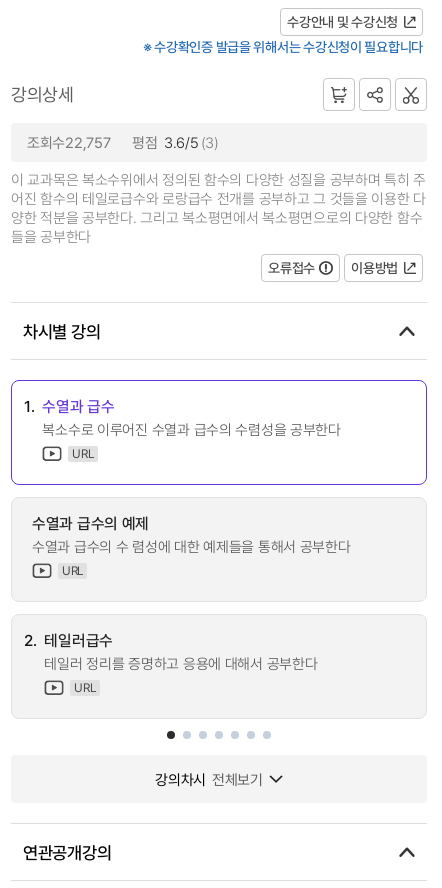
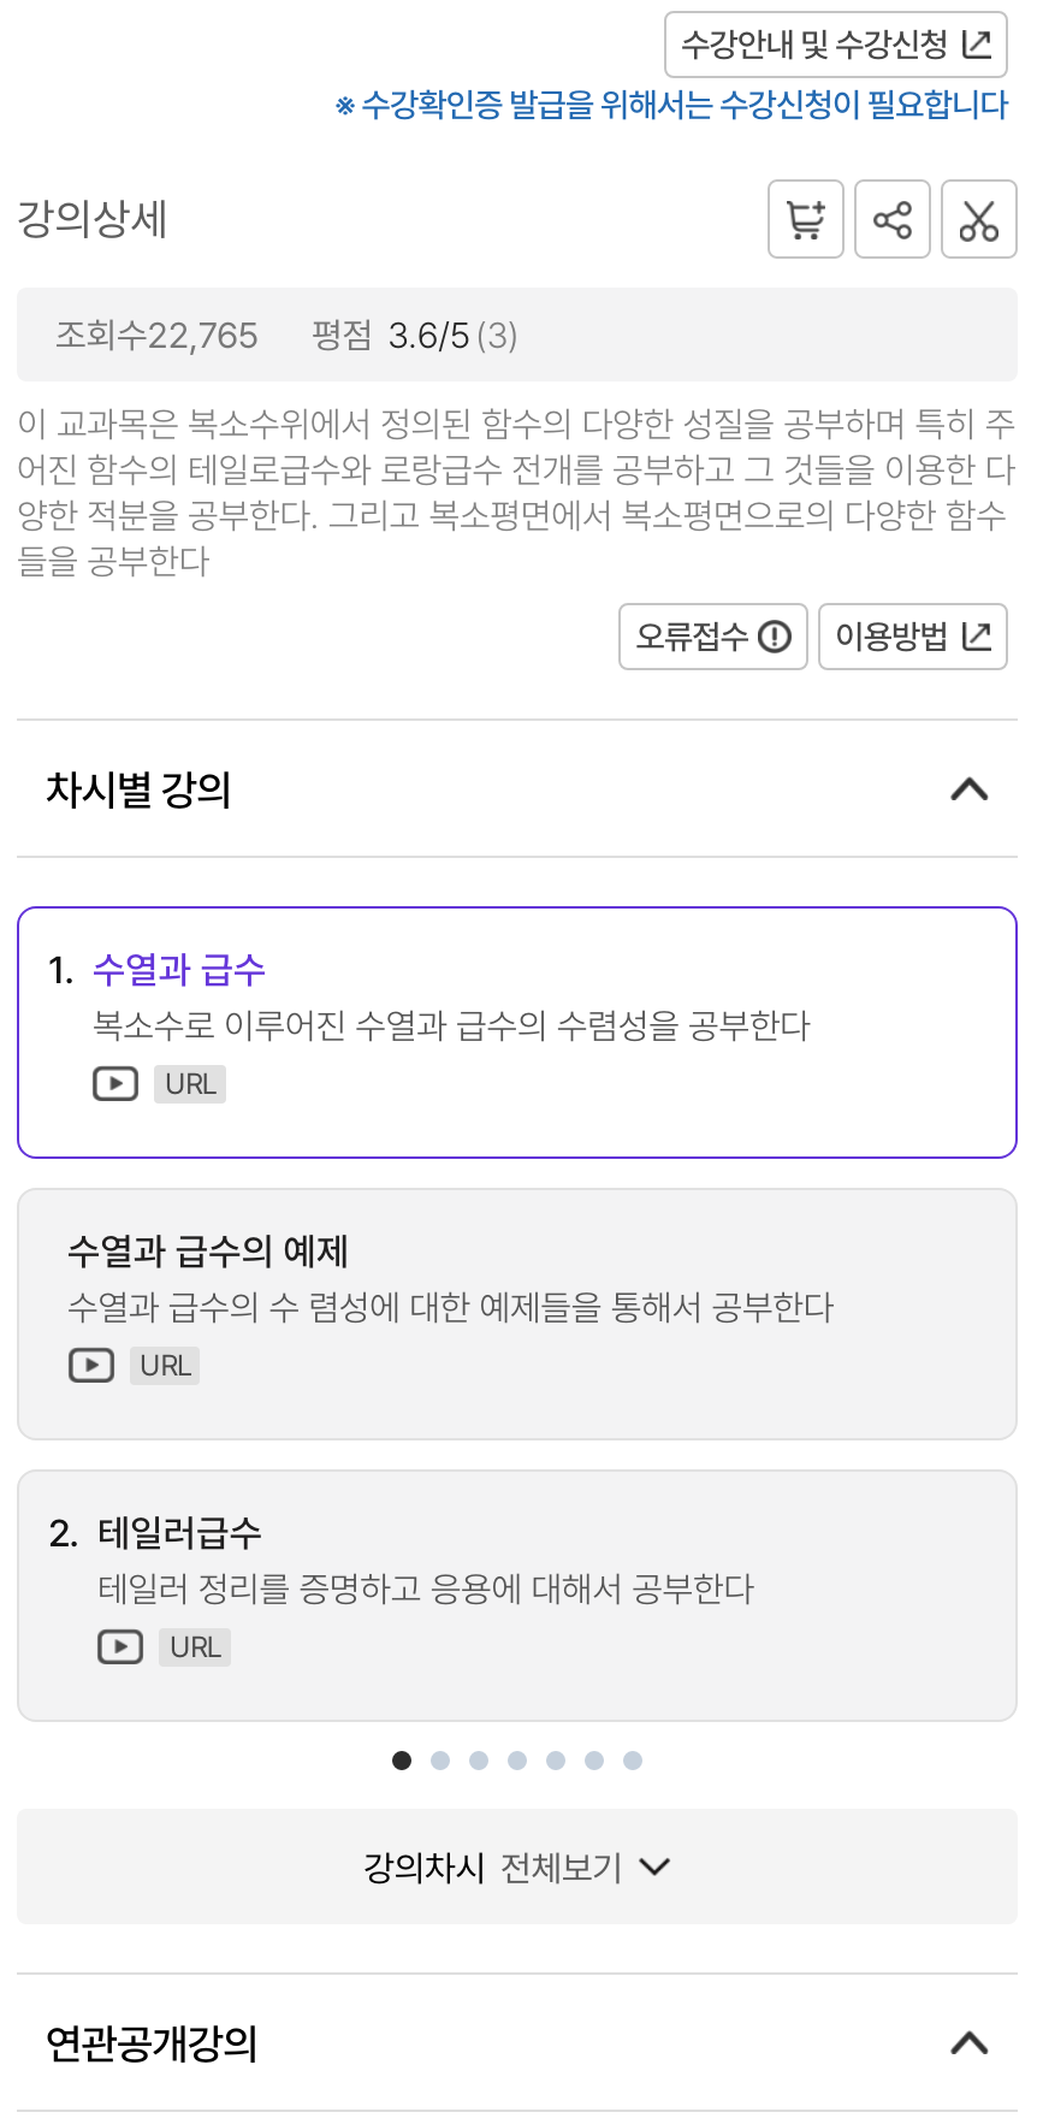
[27,132,219,152] 조회수22,757 평점 3.6/5 (3) -> [55,309,519,357] 조회수22,765 평점 3.6/5 (3)

